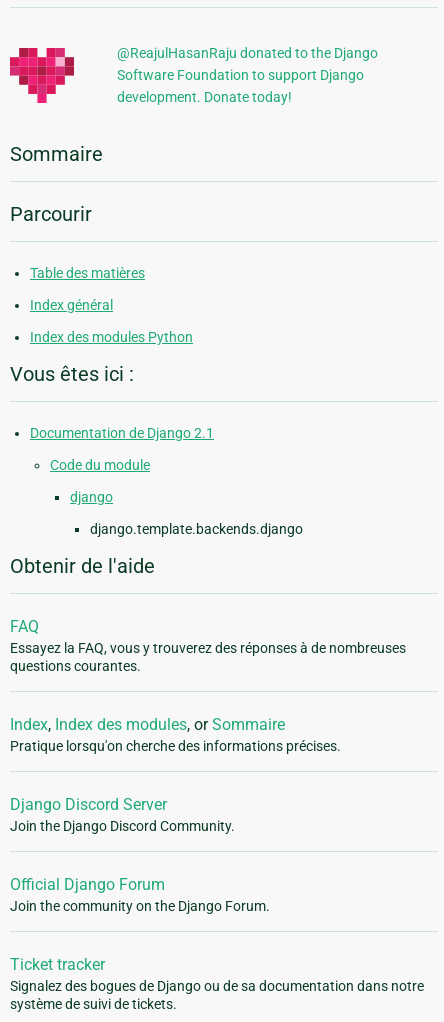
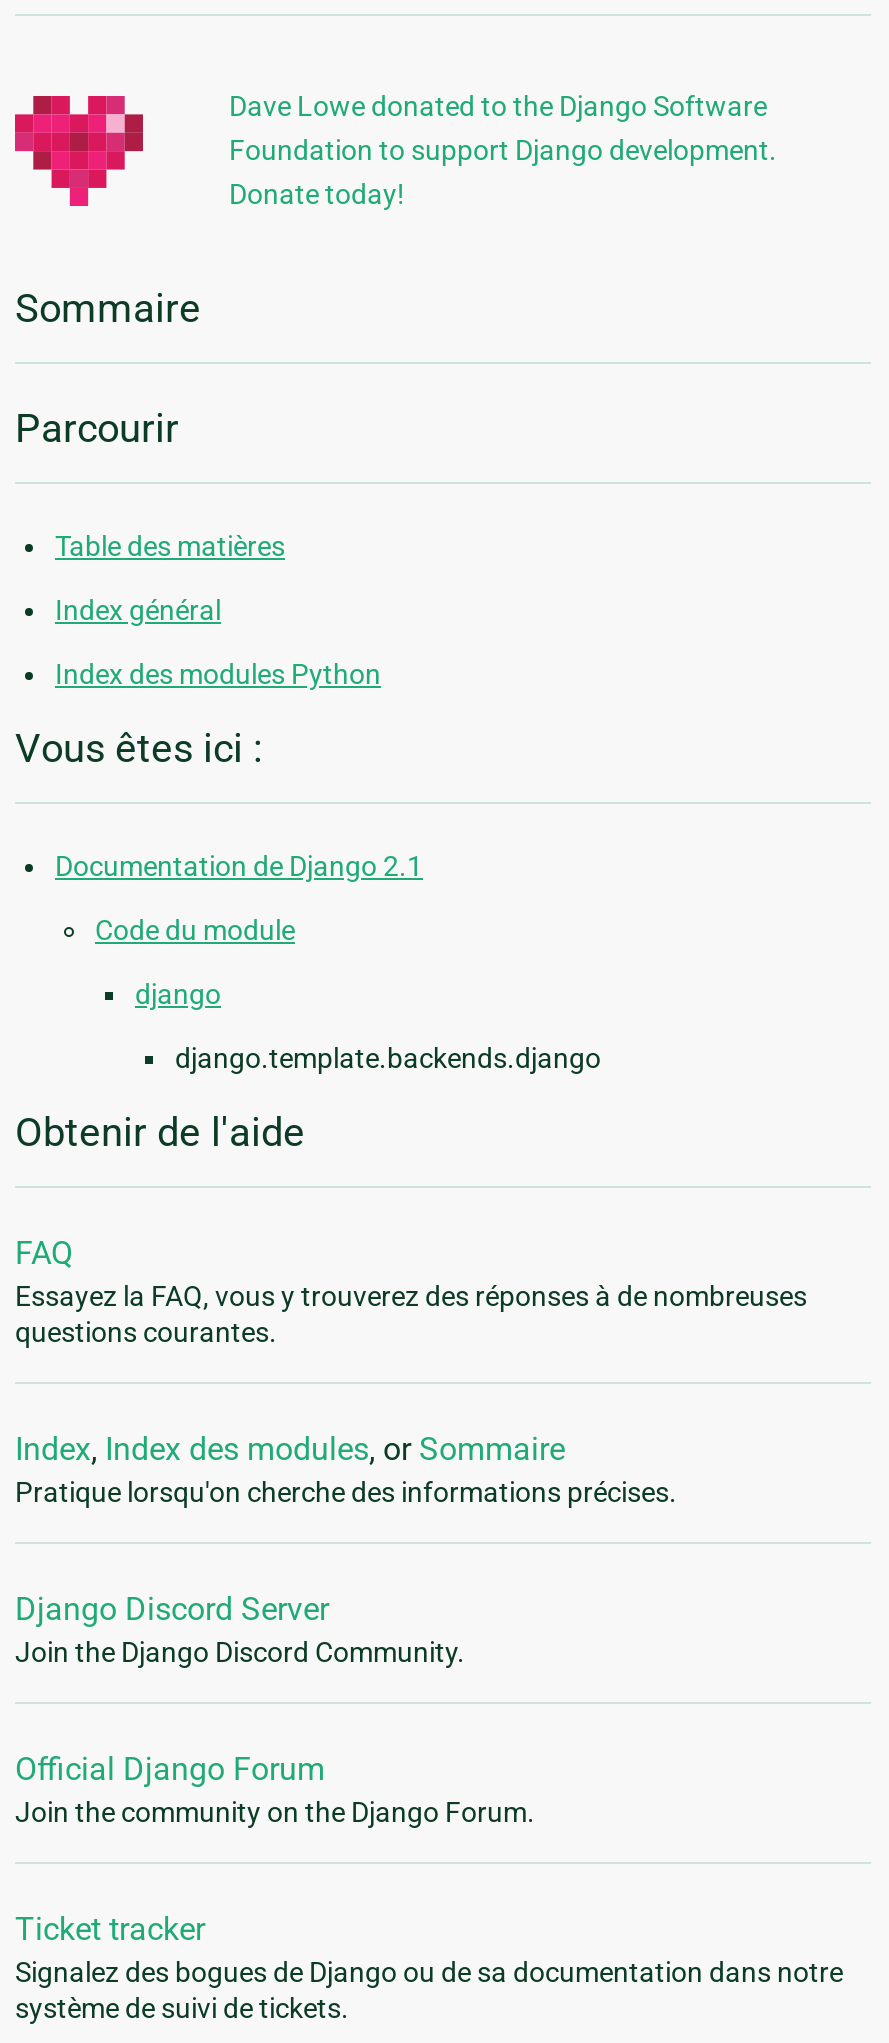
[117,45,378,105] @ReajulHasanRaju donated to the Django | Software Foundation to support Django | development. Donate today! -> [229,91,777,211] Dave Lowe donated to the Django Software | Foundation to support Django development. | Donate today!

